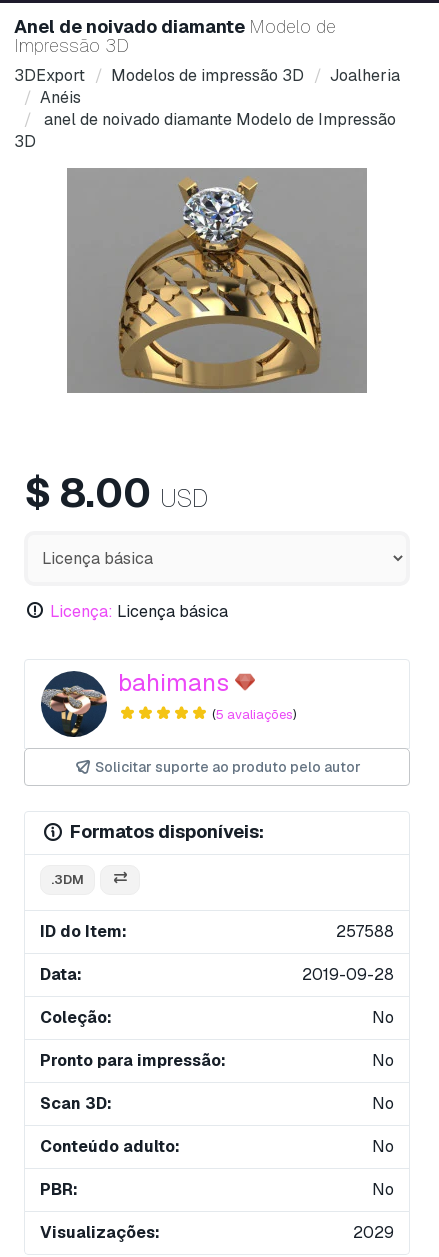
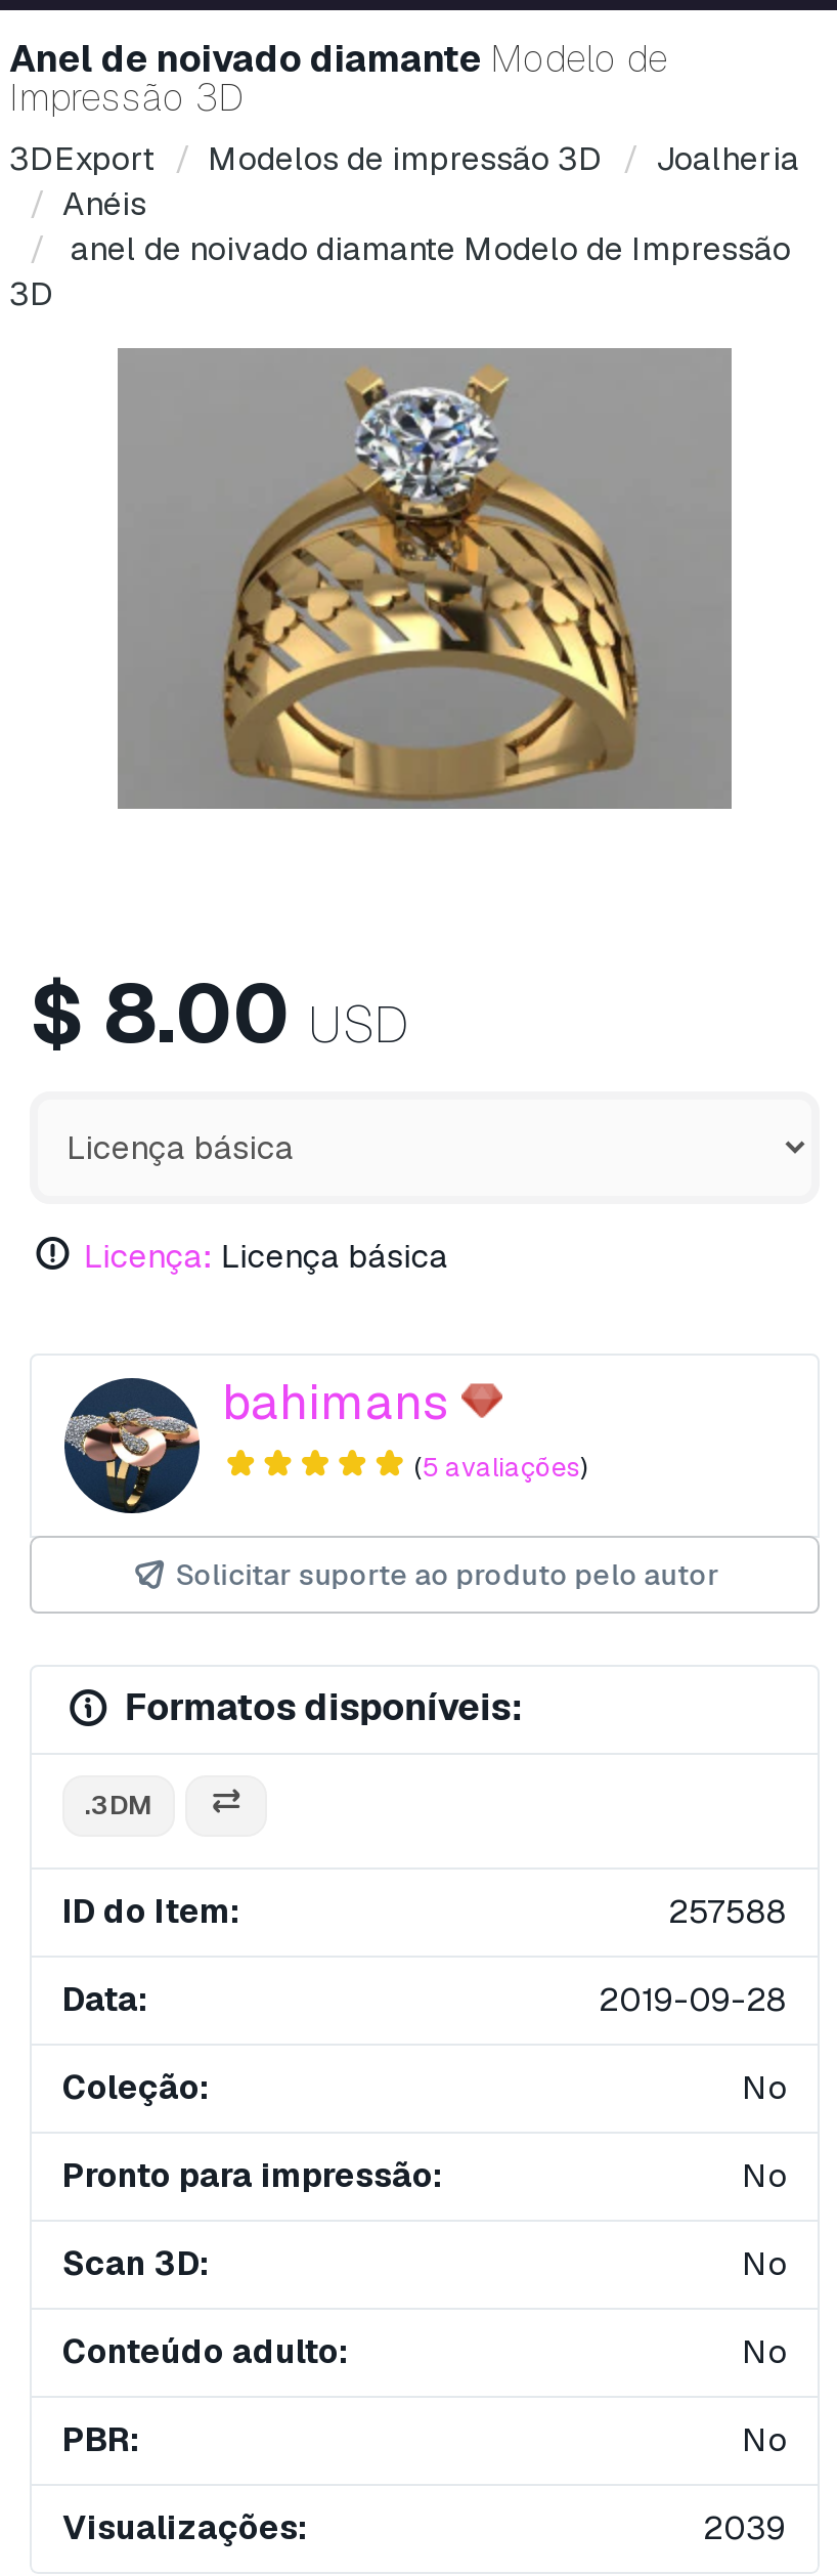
[353,1222,394,1243] 2029 -> [703,2506,787,2549] 2039

